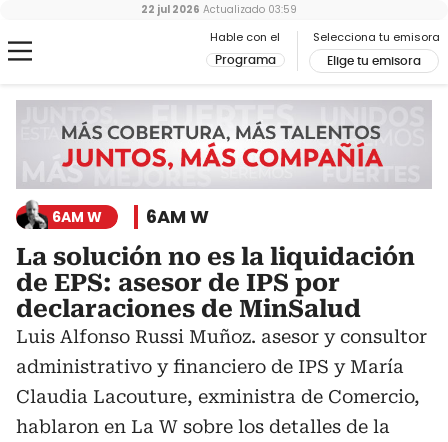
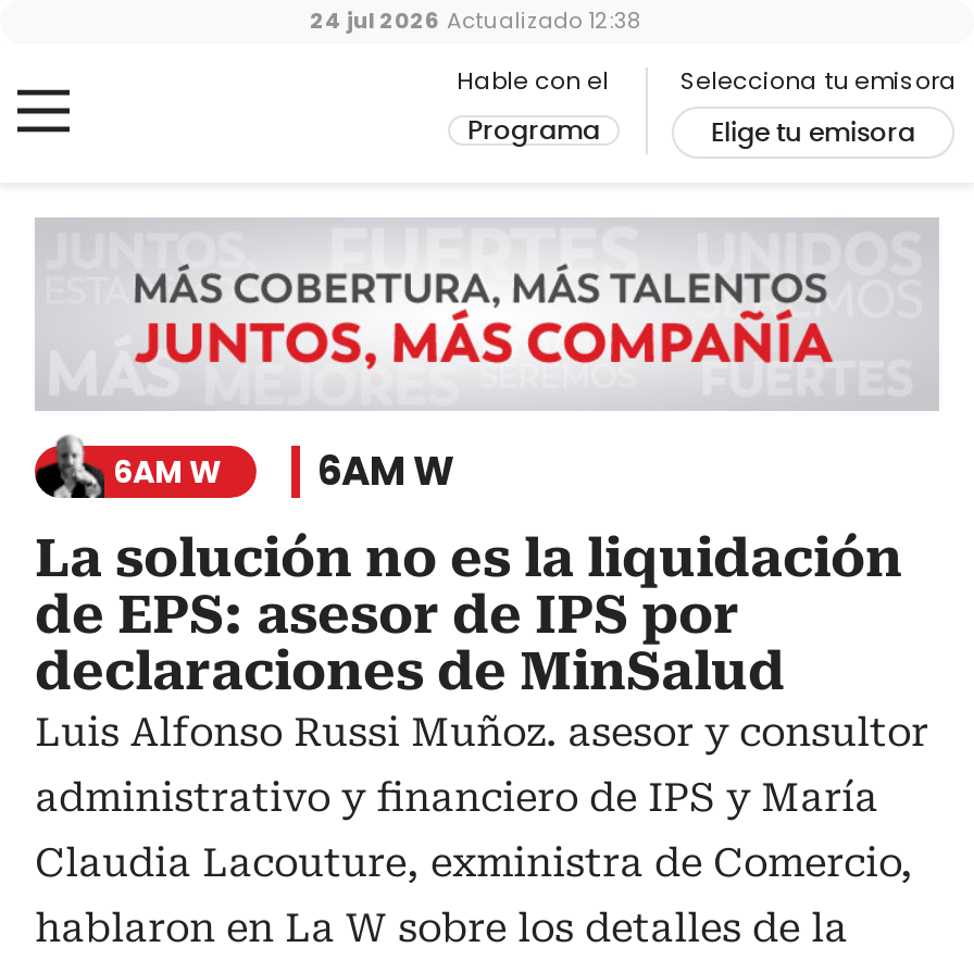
[141,2,297,17] 22 jul 2026 Actualizado 03:59 -> [310,4,642,37] 24 jul 2026 Actualizado 12:38

